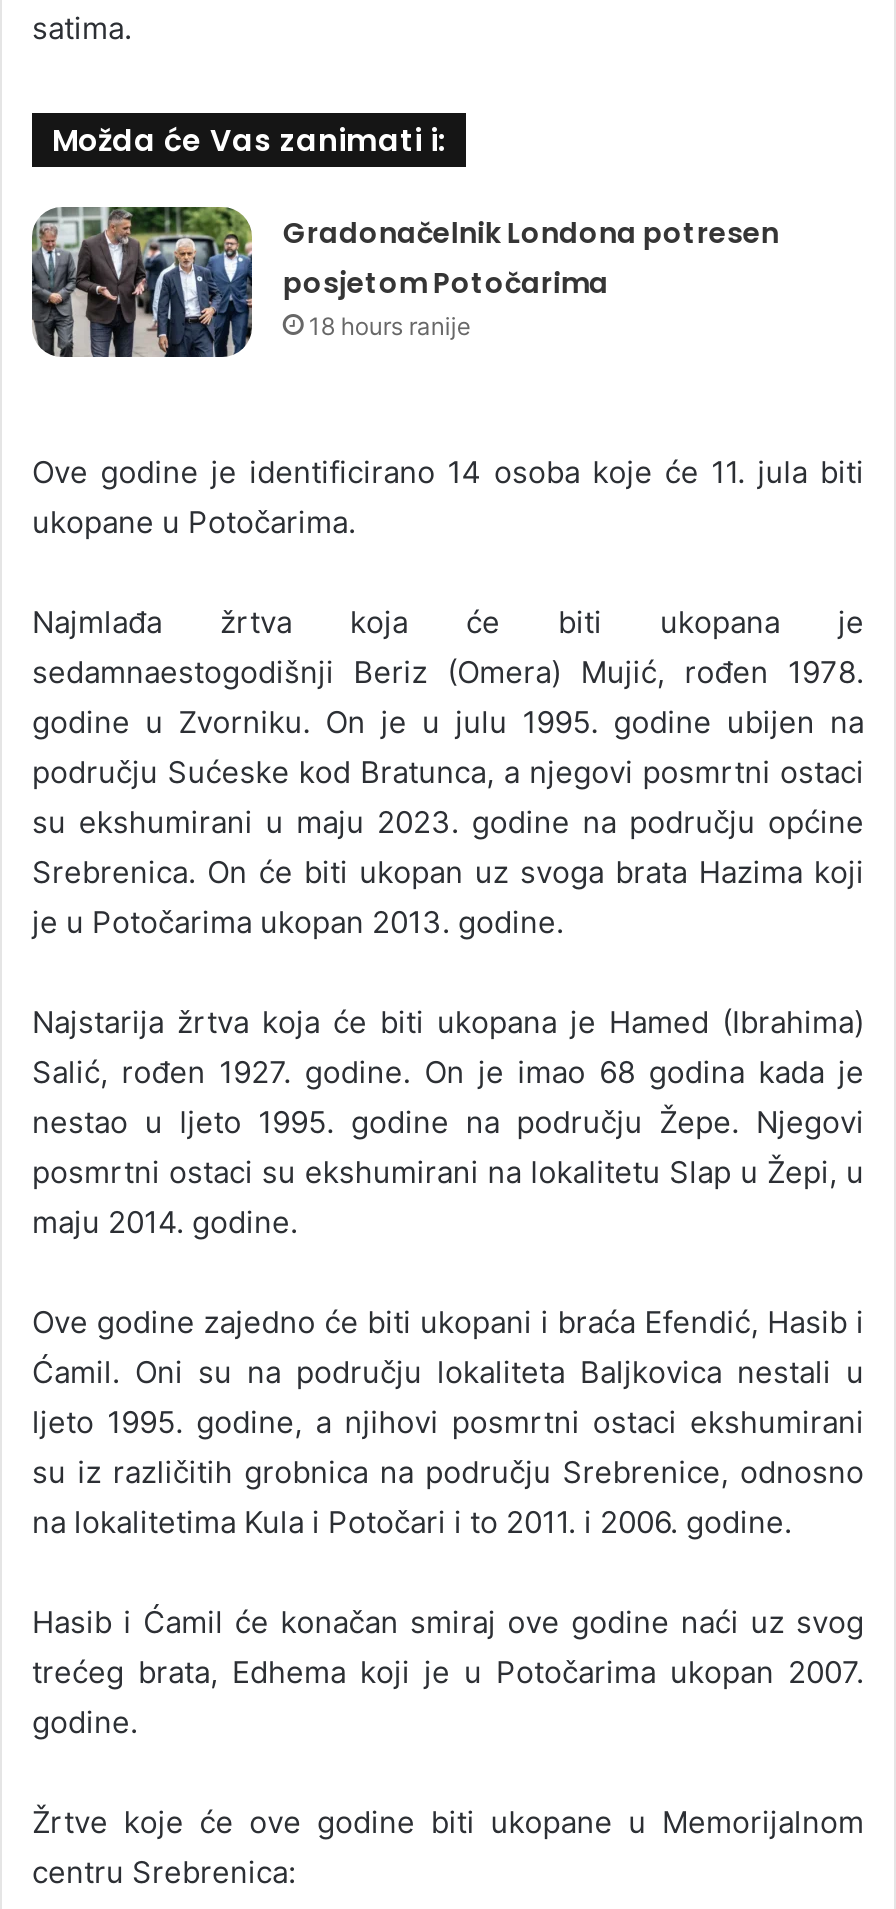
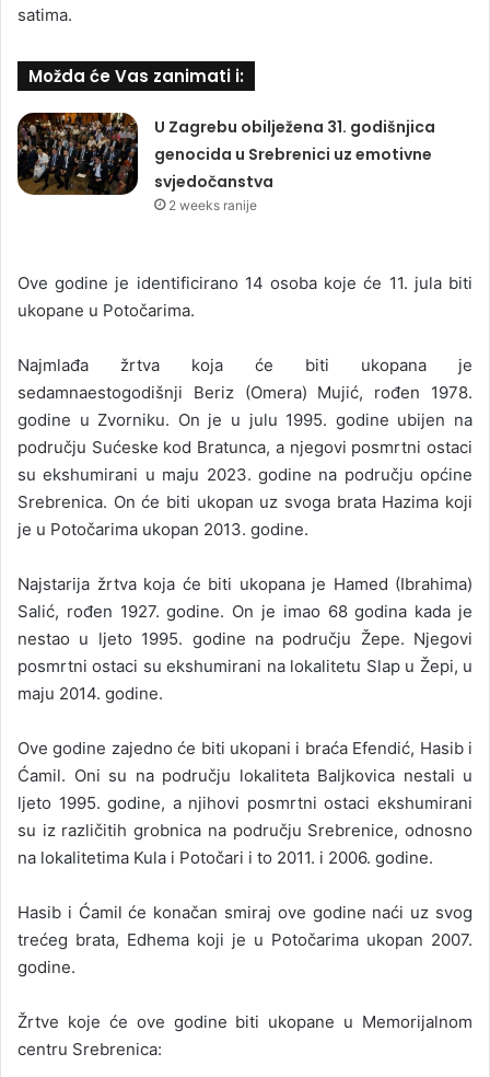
[30,204,779,360] [image] | Gradonačelnik Londona potresen | posjetom Potočarima | 18 hours ranije -> [16,112,436,213] [image] | U Zagrebu obilježena 31. godišnjica | genocida u Srebrenici uz emotivne | svjedočanstva | 2 weeks ranije

